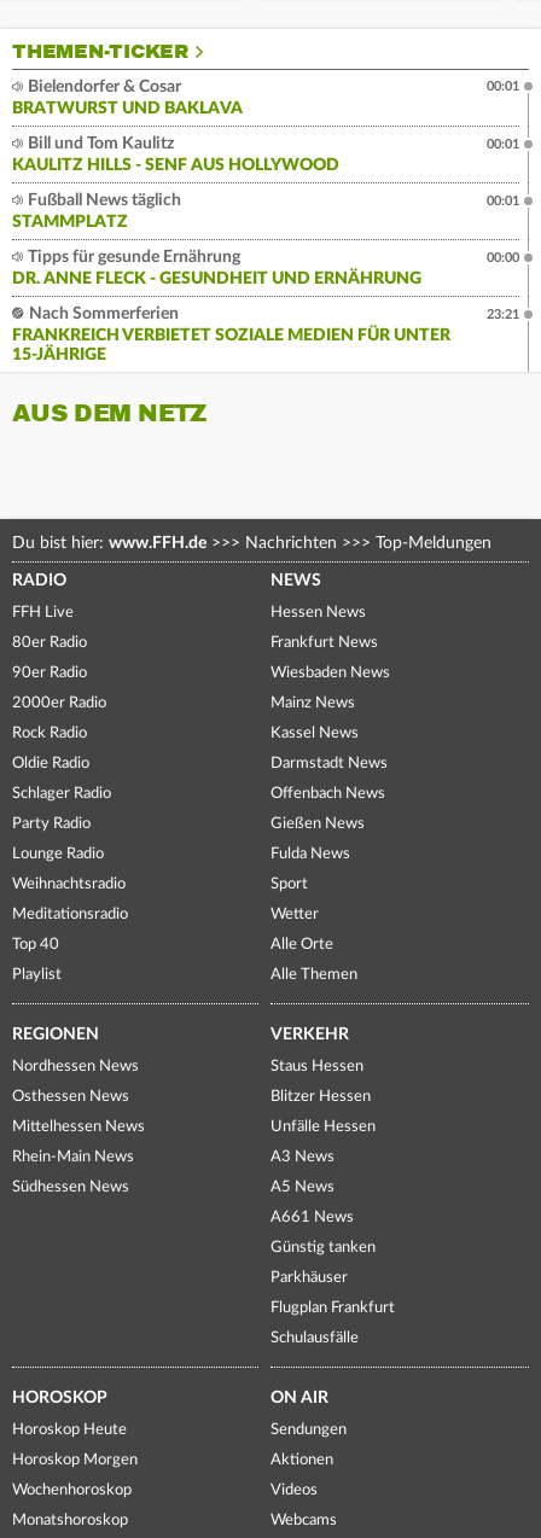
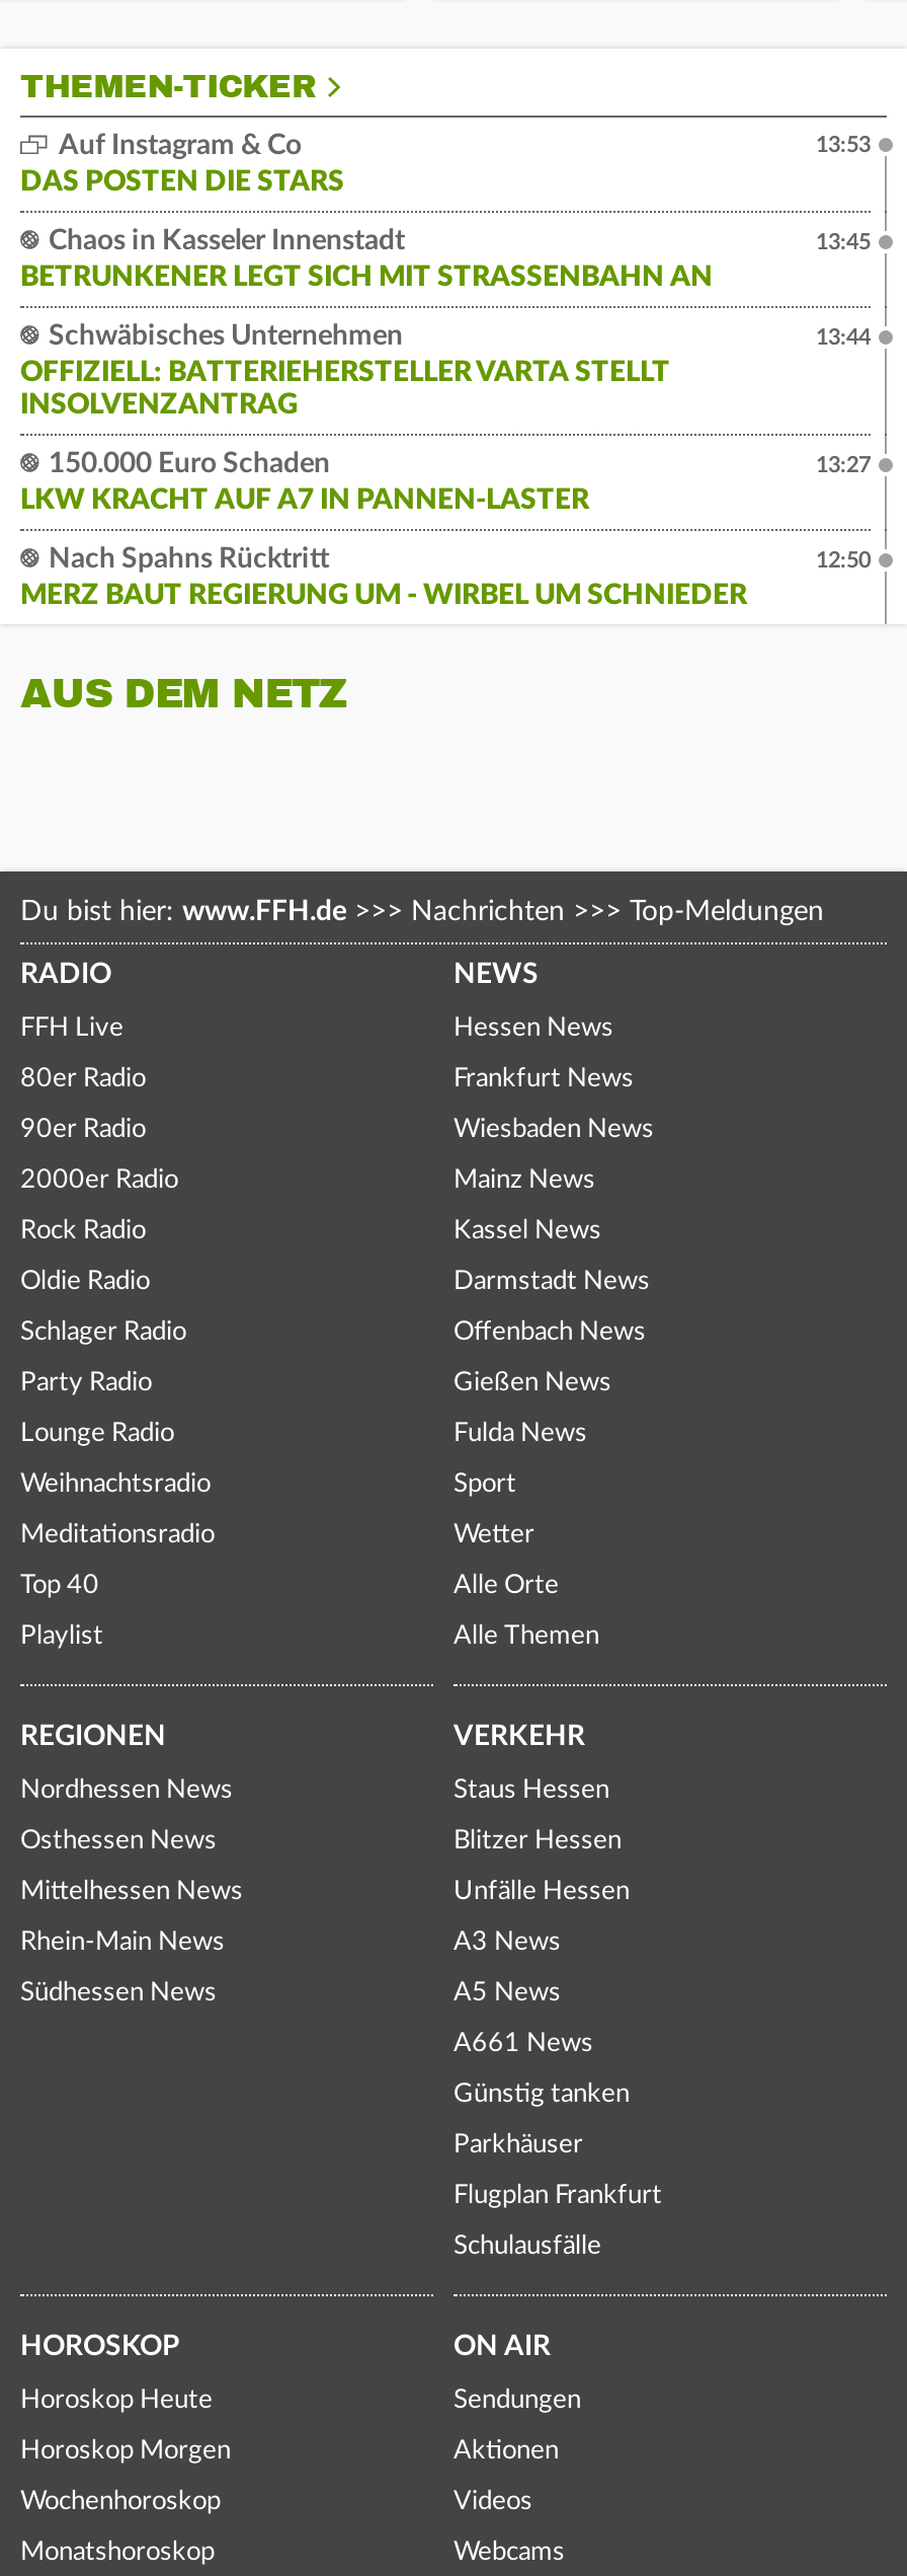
[12,79,243,118] Bielendorfer & Cosar | BRATWURST UND BAKLAVA -> [20,133,344,198] Auf Instagram & Co | DAS POSTEN DIE STARS
[487,80,519,94] 00:01 -> [816,135,871,157] 13:53
[12,136,339,174] Bill und Tom Kaulitz | KAULITZ HILLS - SENF AUS HOLLYWOOD -> [20,228,690,293] Chaos in Kasseler Innenstadt | BETRUNKENER LEGT SICH MIT STRASSENBAHN AN
[487,138,519,152] 00:01 -> [816,232,871,254] 13:45
[12,193,181,231] Fußball News täglich | STAMMPLATZ -> [20,323,670,421] Schwäbisches Unternehmen | OFFIZIELL: BATTERIEHERSTELLER VARTA STELLT | INSOLVENZANTRAG
[487,195,519,208] 00:01 -> [816,327,871,350] 13:44
[12,249,421,288] Tipps für gesunde Ernährung | DR. ANNE FLECK - GESUNDHEIT UND ERNÄHRUNG -> [20,451,589,516] 150.000 Euro Schaden | LKW KRACHT AUF A7 IN PANNEN-LASTER
[487,252,519,265] 00:00 -> [816,455,871,477] 13:27
[12,306,450,364] Nach Sommerferien | FRANKREICH VERBIETET SOZIALE MEDIEN FÜR UNTER | 15-JÄHRIGE -> [20,546,747,611] Nach Spahns Rücktritt | MERZ BAUT REGIERUNG UM - WIRBEL UM SCHNIEDER
[487,308,519,322] 23:21 -> [816,550,871,573] 12:50

